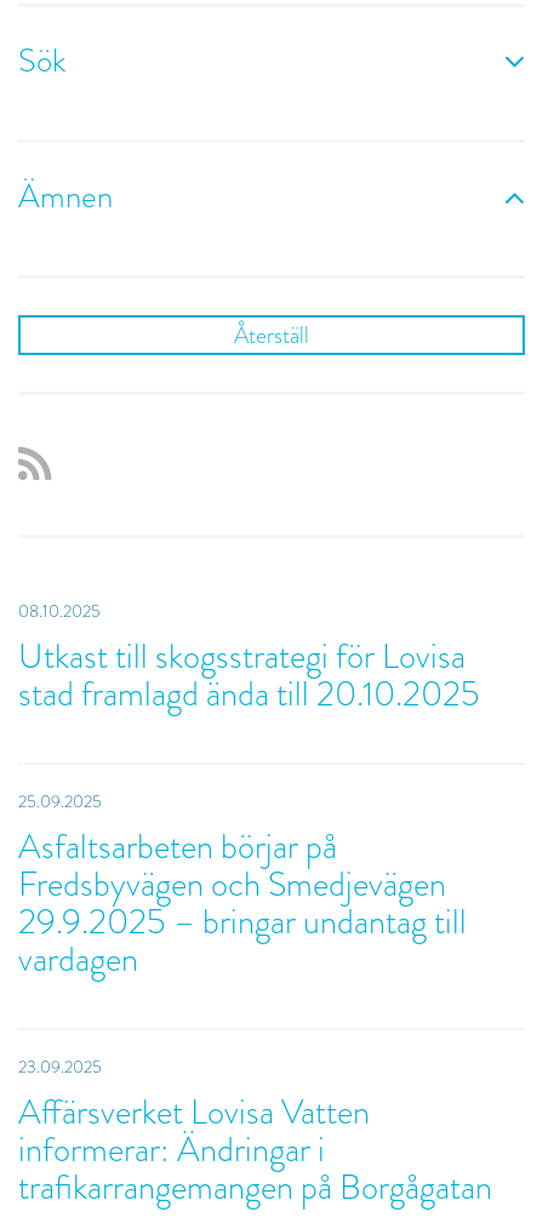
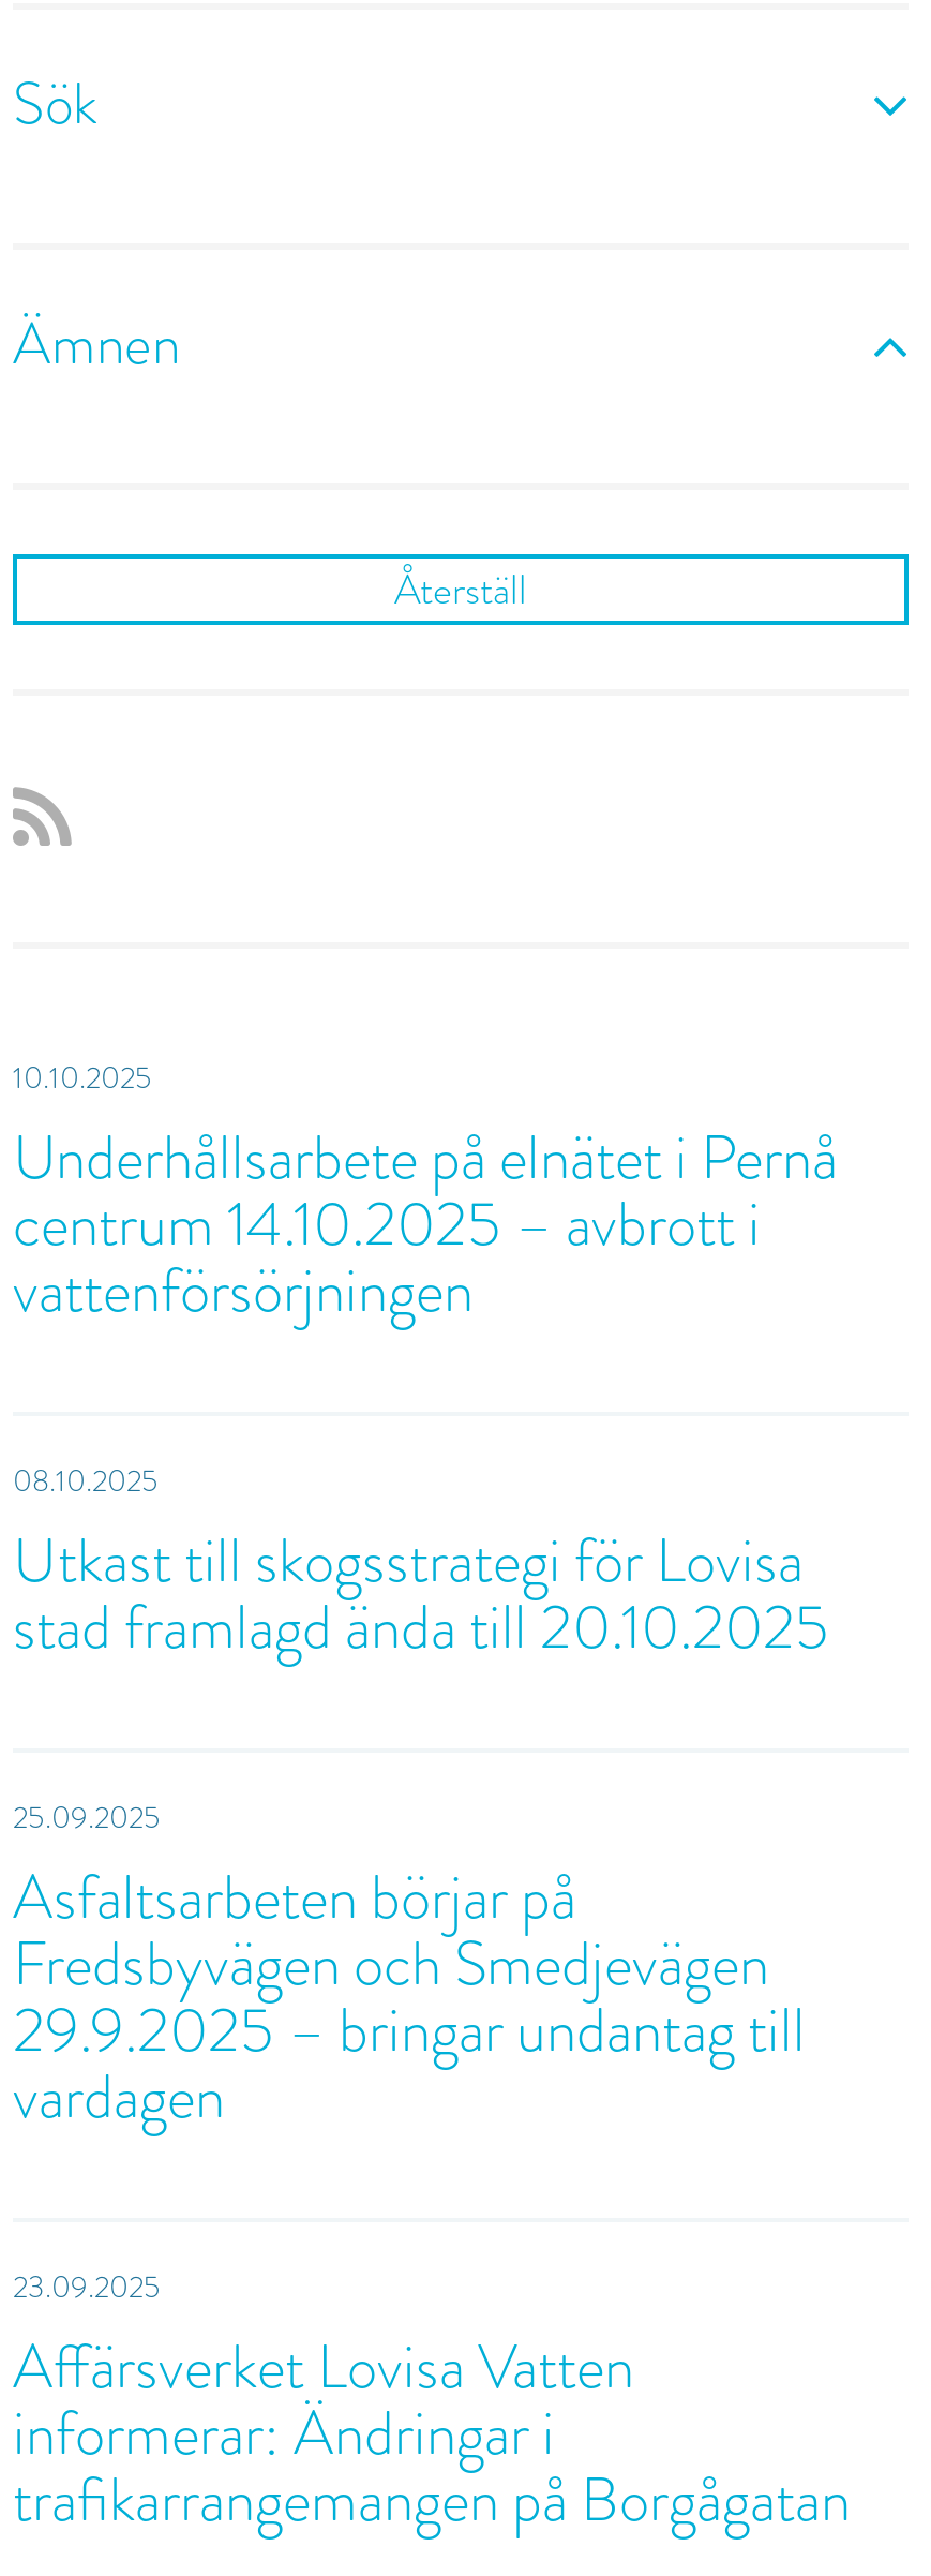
none -> [13,1056,838,1335] 10.10.2025 | Underhållsarbete på elnätet i Pernå | centrum 14.10.2025 – avbrott i | vattenförsörjningen

